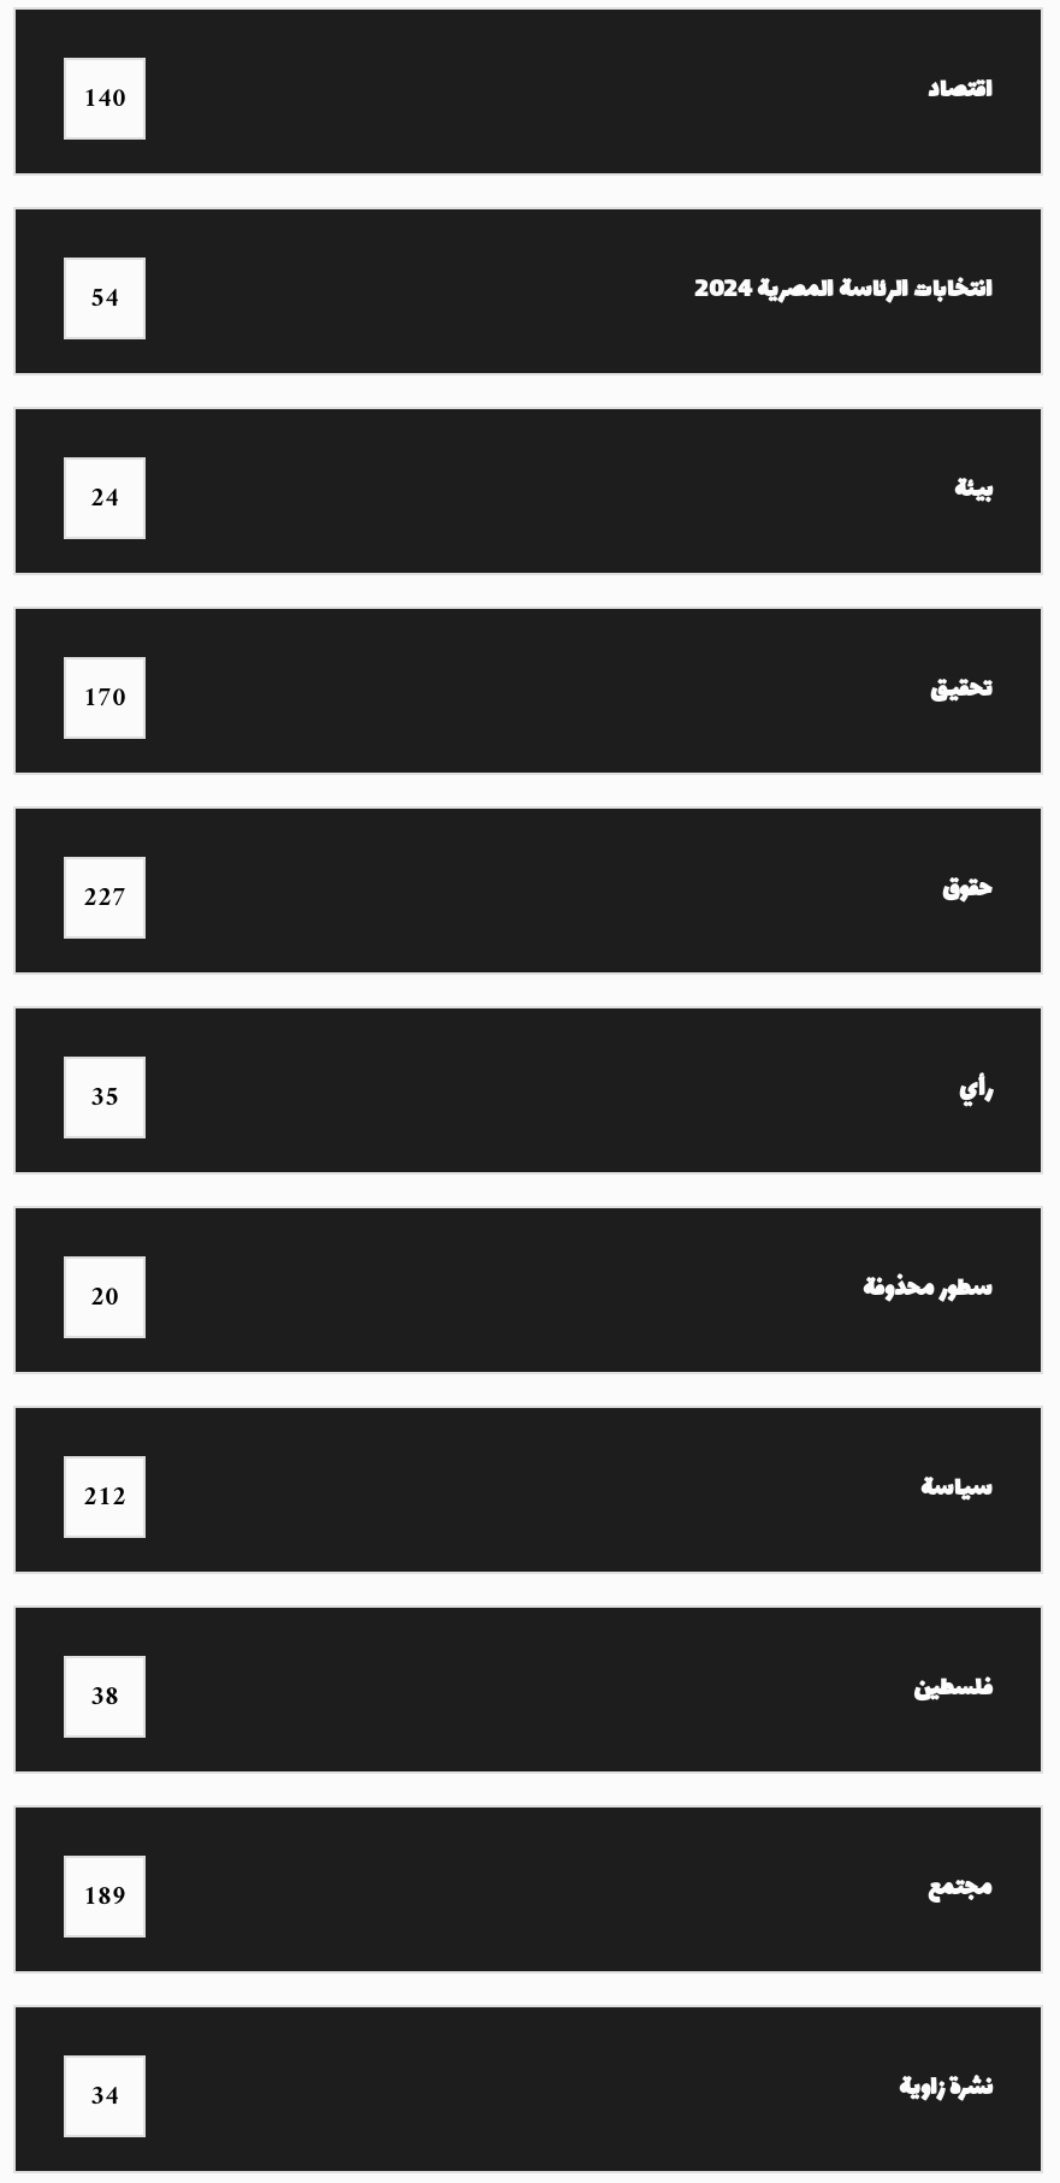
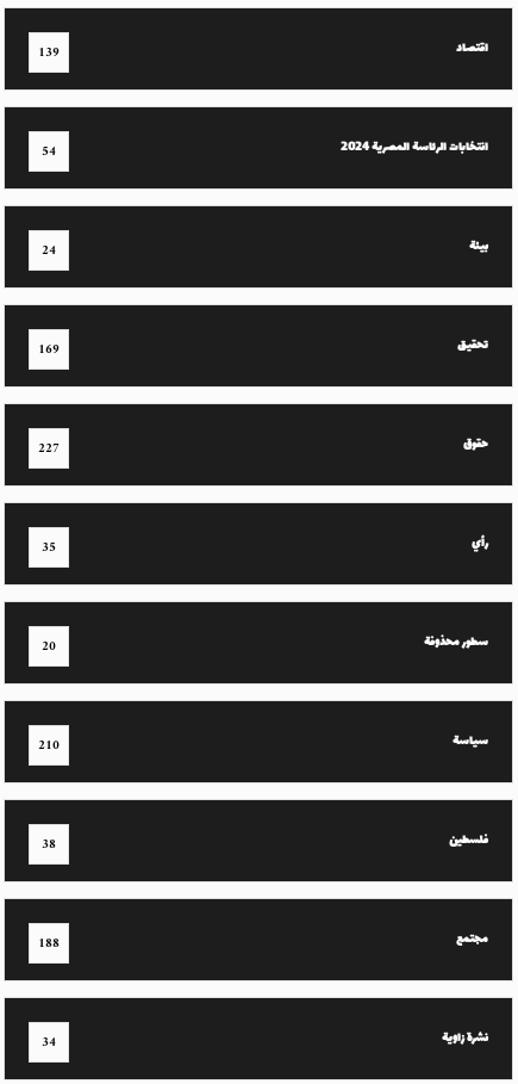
[83,75,126,123] 140 -> [38,41,60,64] 139
[83,674,126,722] 170 -> [38,337,60,361] 169
[83,1473,126,1521] 212 -> [38,733,60,757] 210
[83,1873,126,1921] 189 -> [38,931,60,955] 188

